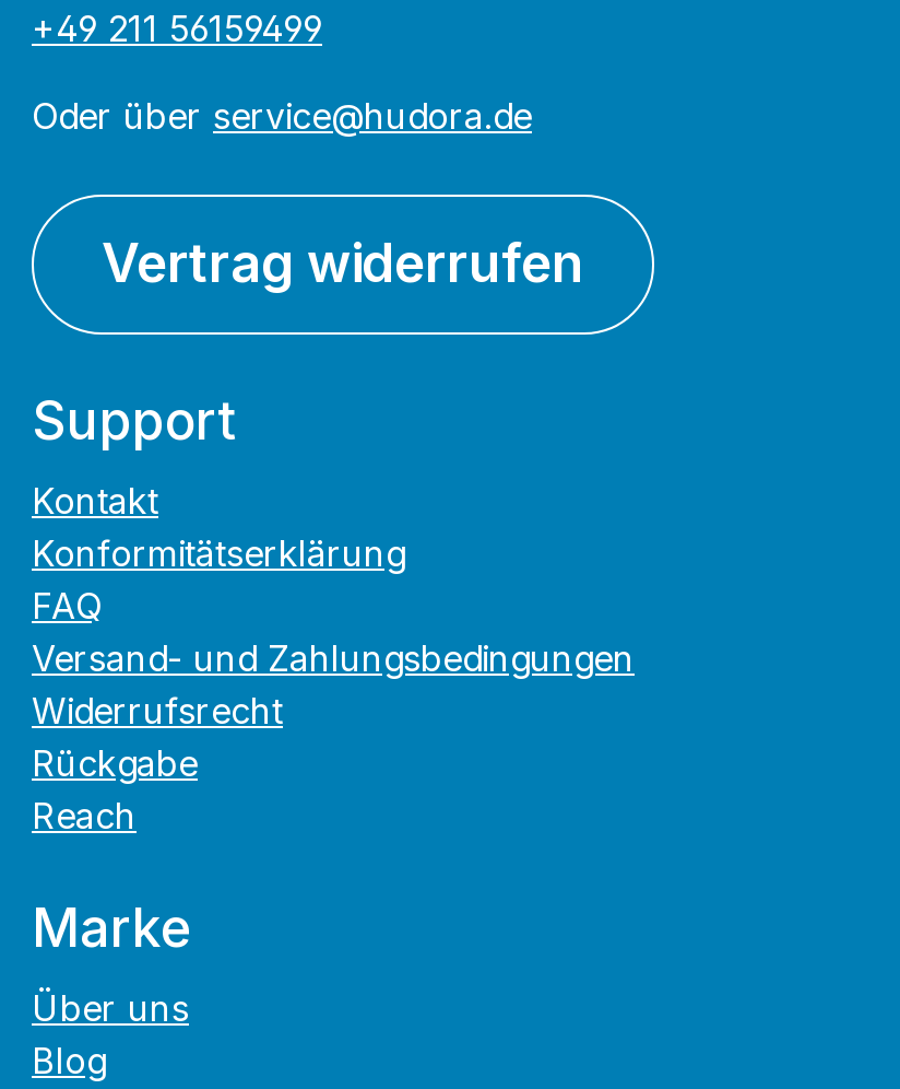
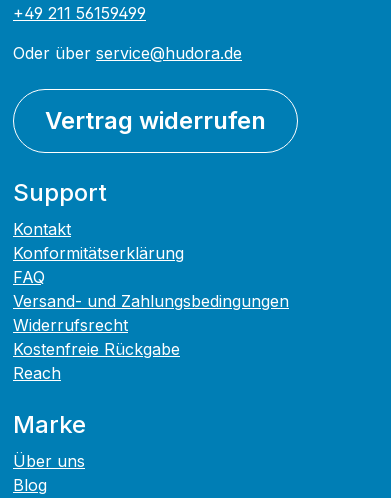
[32,741,198,785] Rückgabe -> [13,339,180,359] Kostenfreie Rückgabe

